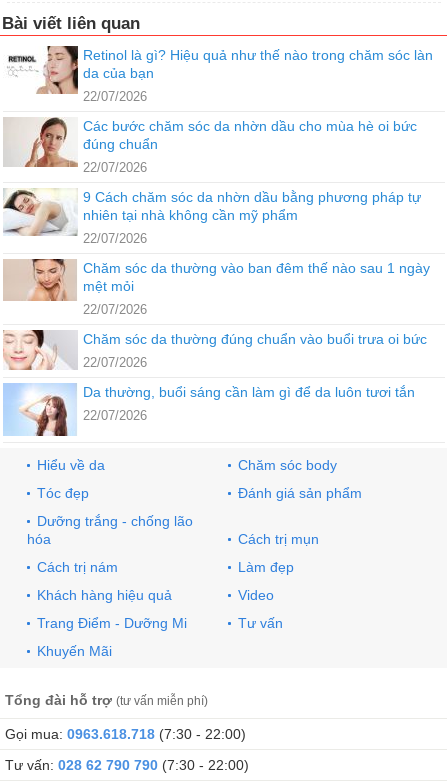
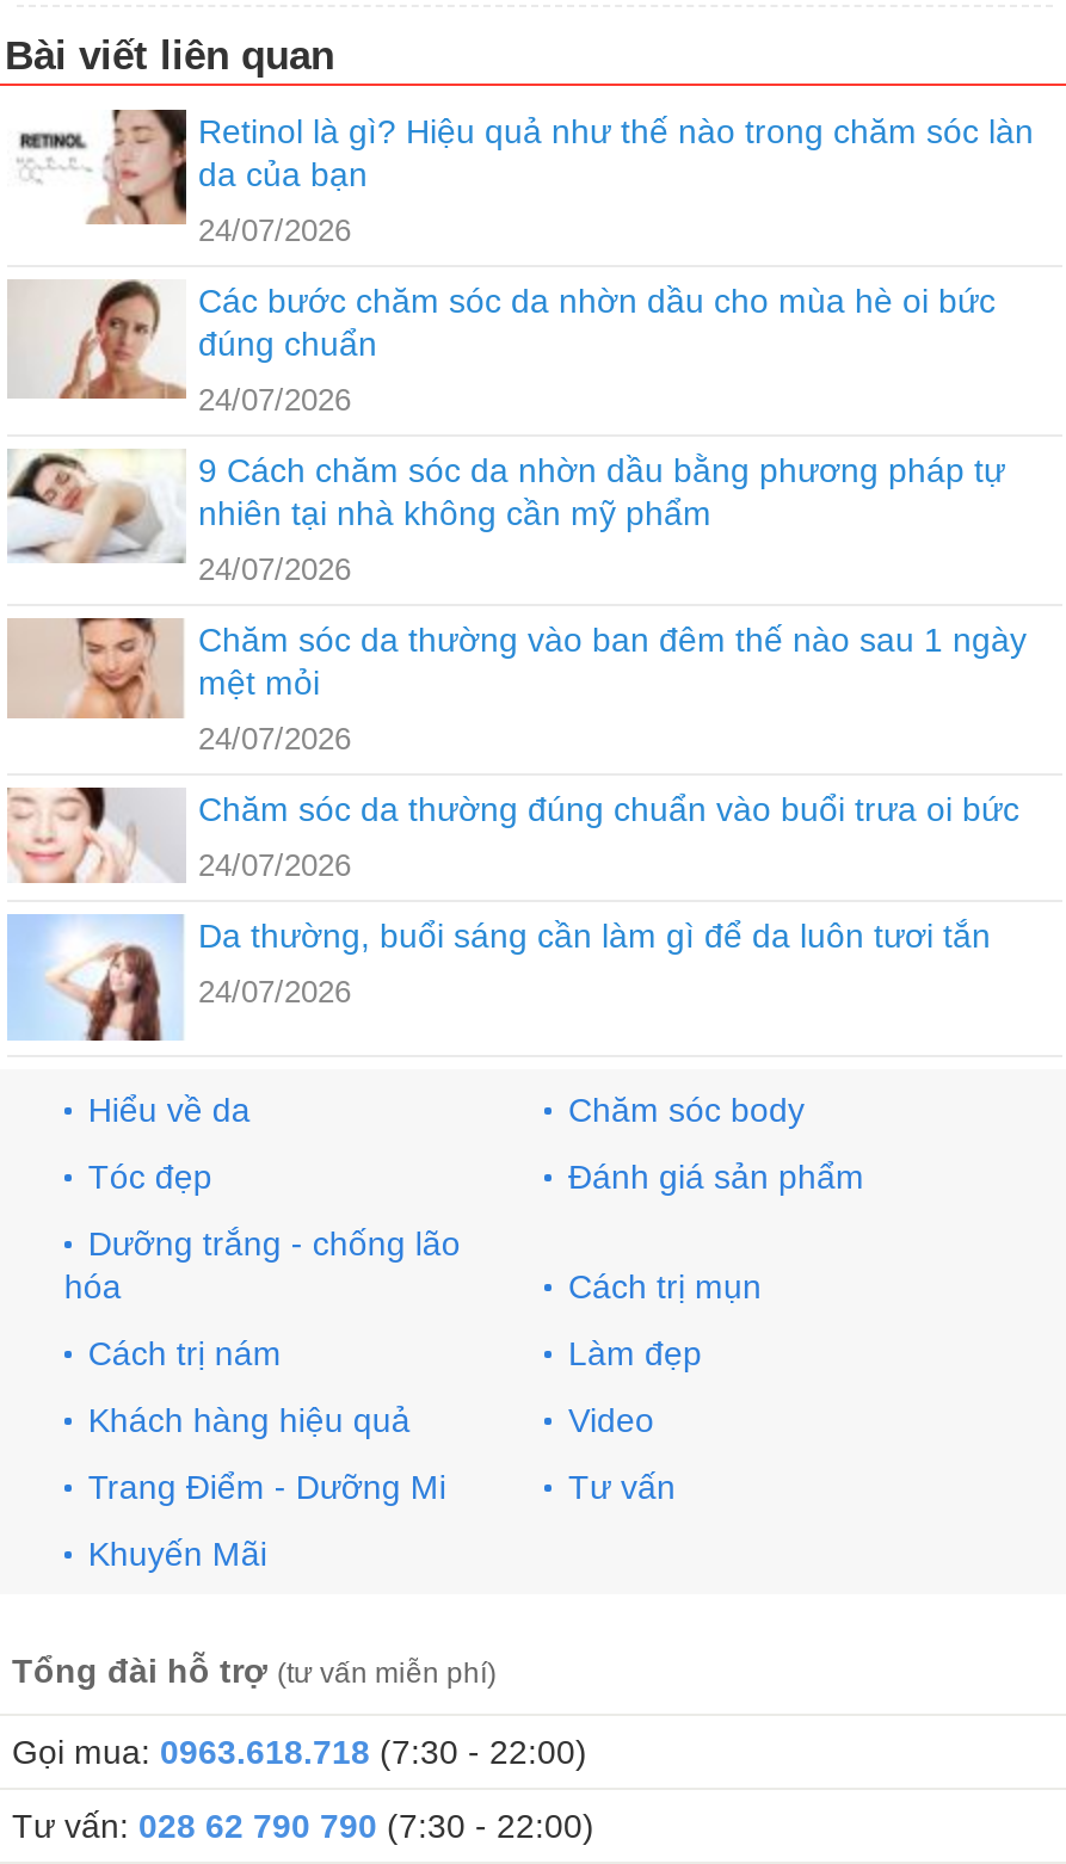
[83,89,147,104] 22/07/2026 -> [198,212,351,247] 24/07/2026
[83,160,147,175] 22/07/2026 -> [198,381,351,417] 24/07/2026
[83,231,147,246] 22/07/2026 -> [198,551,351,586] 24/07/2026
[83,302,147,317] 22/07/2026 -> [198,720,351,756] 24/07/2026
[83,355,147,370] 22/07/2026 -> [198,847,351,882] 24/07/2026
[83,408,147,423] 22/07/2026 -> [198,973,351,1009] 24/07/2026

